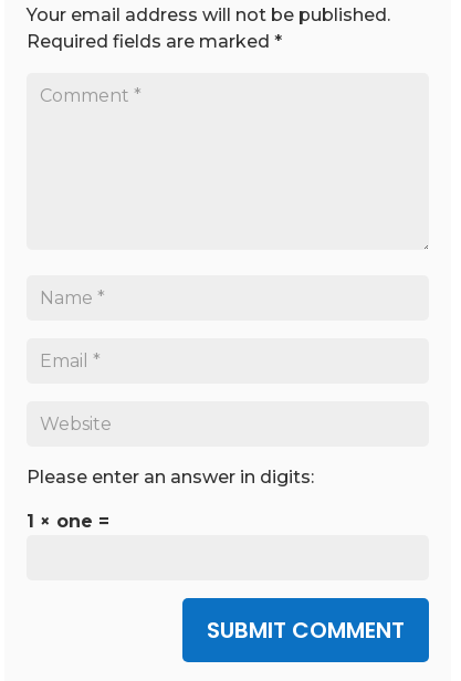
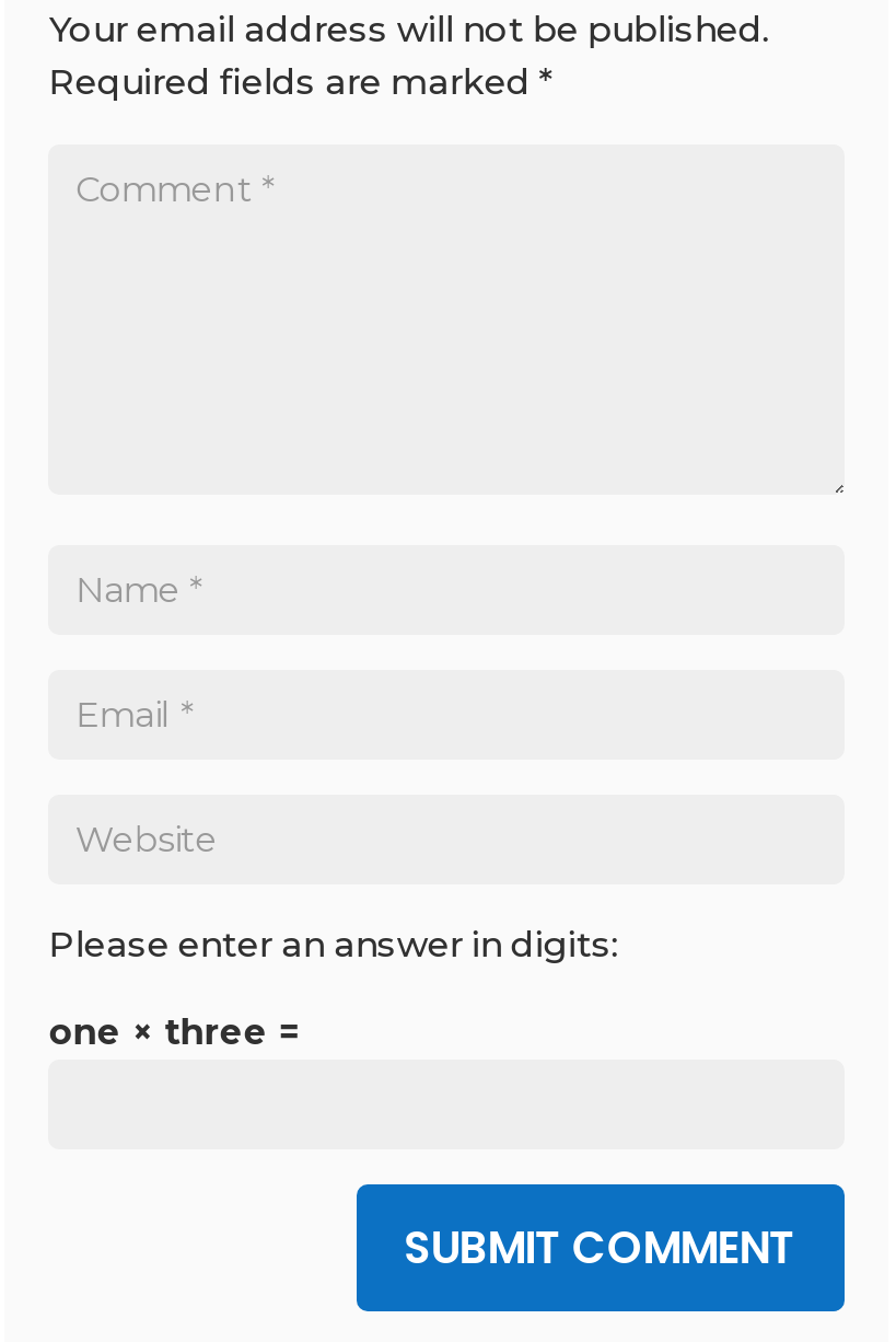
[27,511,110,532] 1 × one = -> [49,1011,301,1053] one × three =

